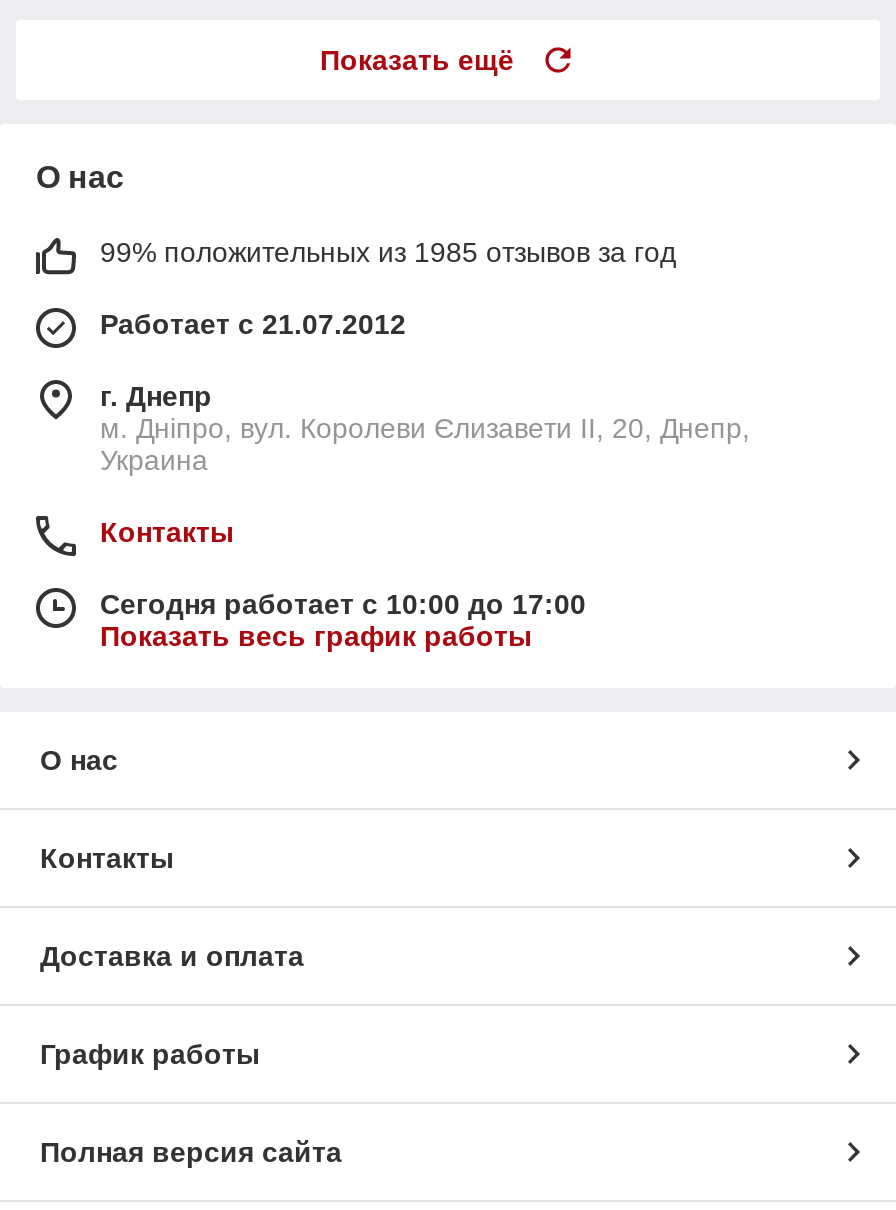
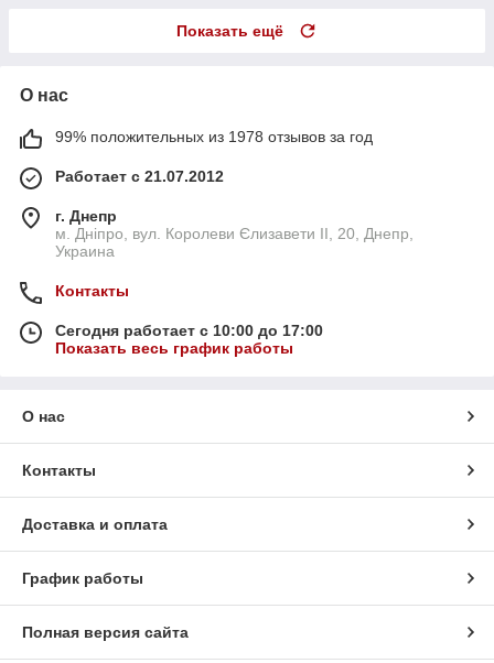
[100,236,676,268] 99% положительных из 1985 отзывов за год -> [55,128,373,145] 99% положительных из 1978 отзывов за год

